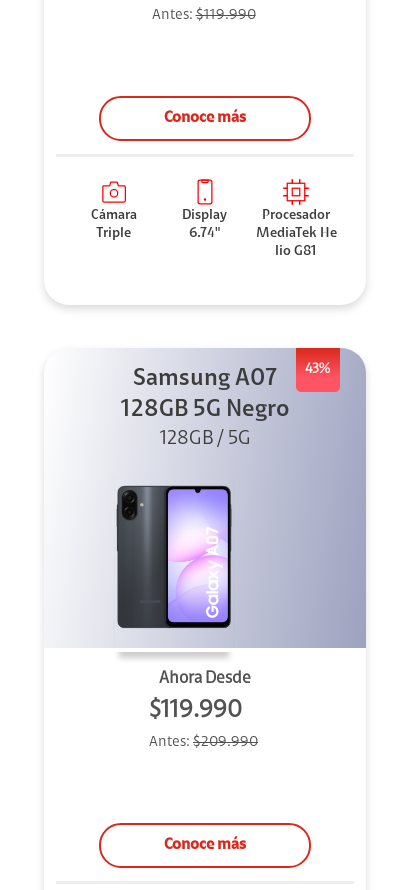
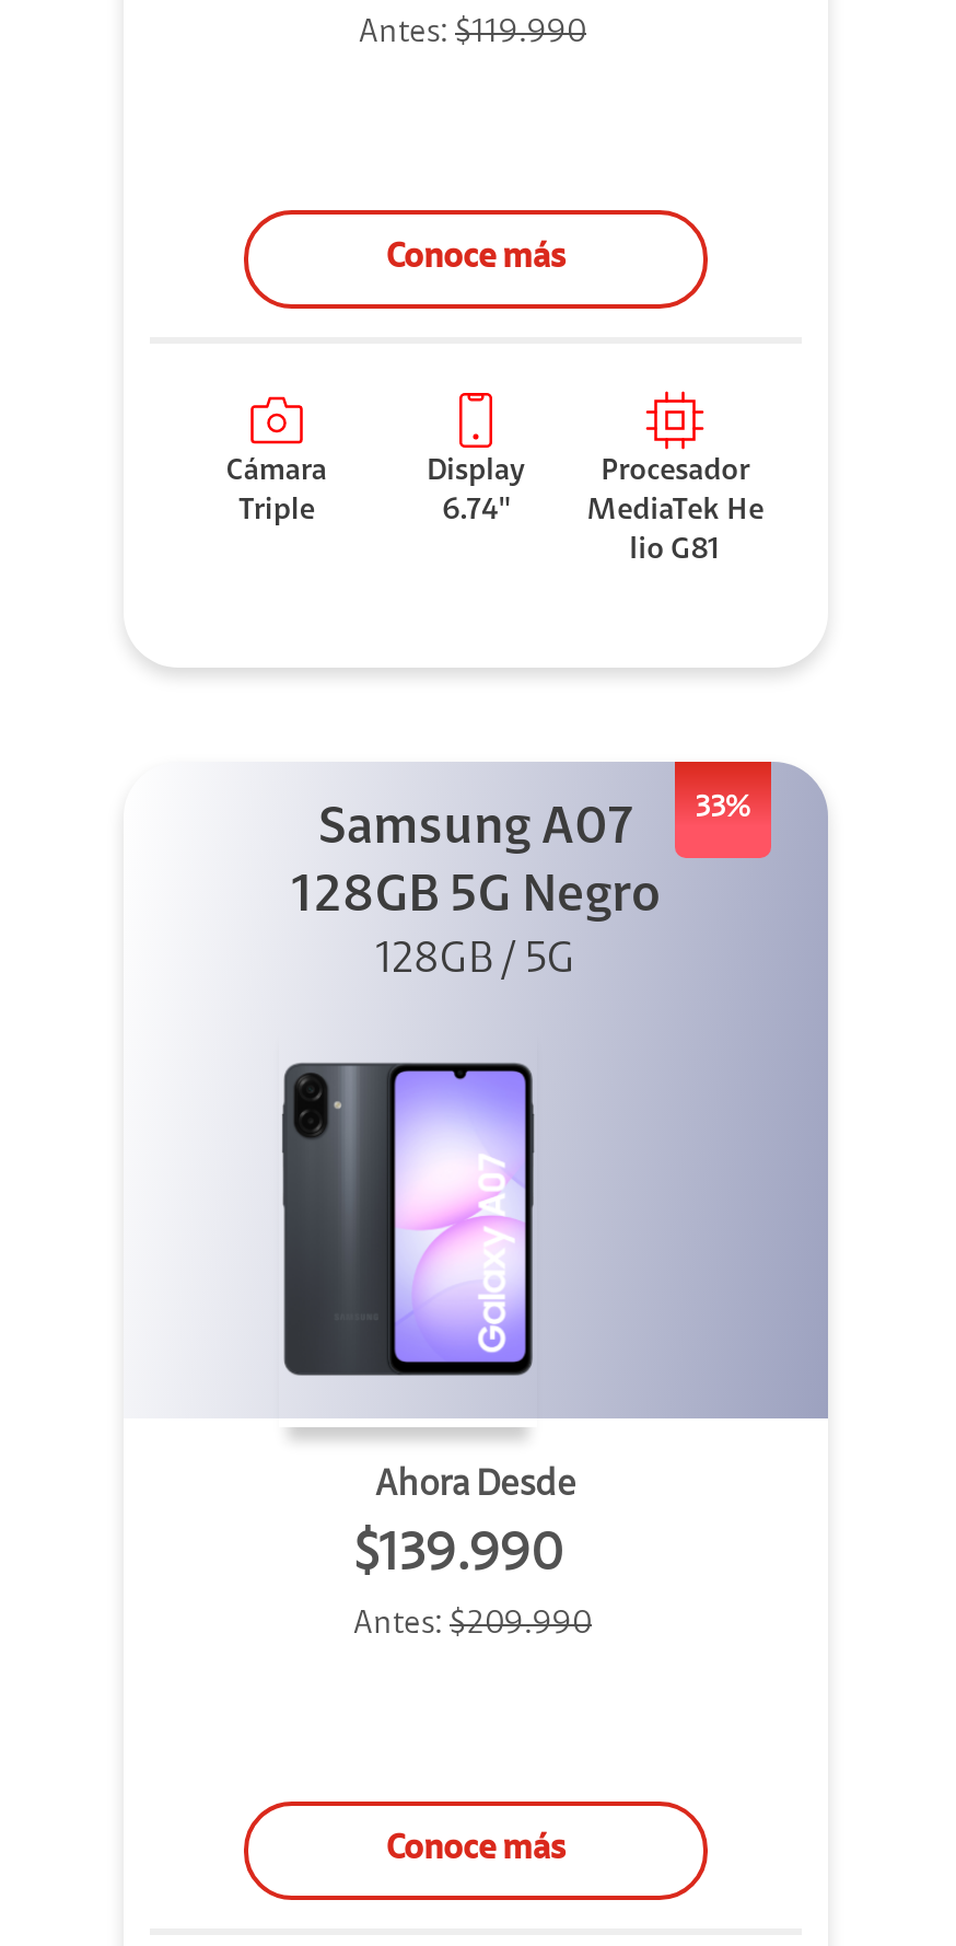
[305,363,330,377] 43% -> [695,795,750,826] 33%
[149,699,242,723] $119.990 -> [353,1531,563,1583] $139.990

